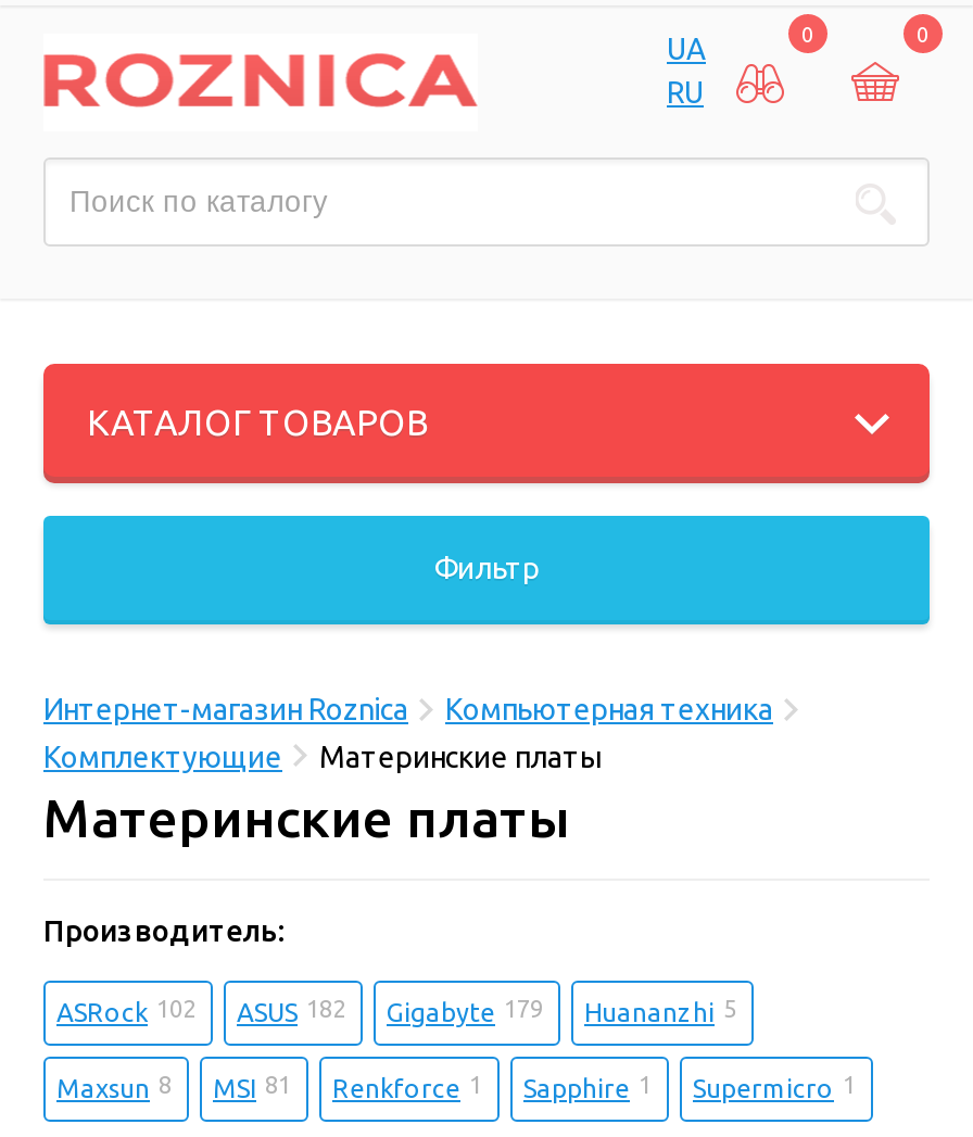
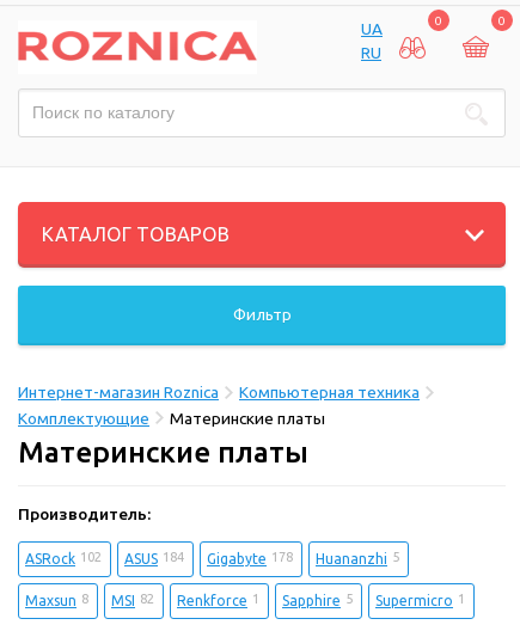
[237,996,345,1026] ASUS 182 -> [124,550,184,566] ASUS 184
[387,996,543,1026] Gigabyte 179 -> [207,550,293,566] Gigabyte 178
[213,1072,291,1102] MSI 81 -> [111,591,154,608] MSI 82
[523,1072,652,1102] Sapphire 1 -> [282,591,353,608] Sapphire 5

